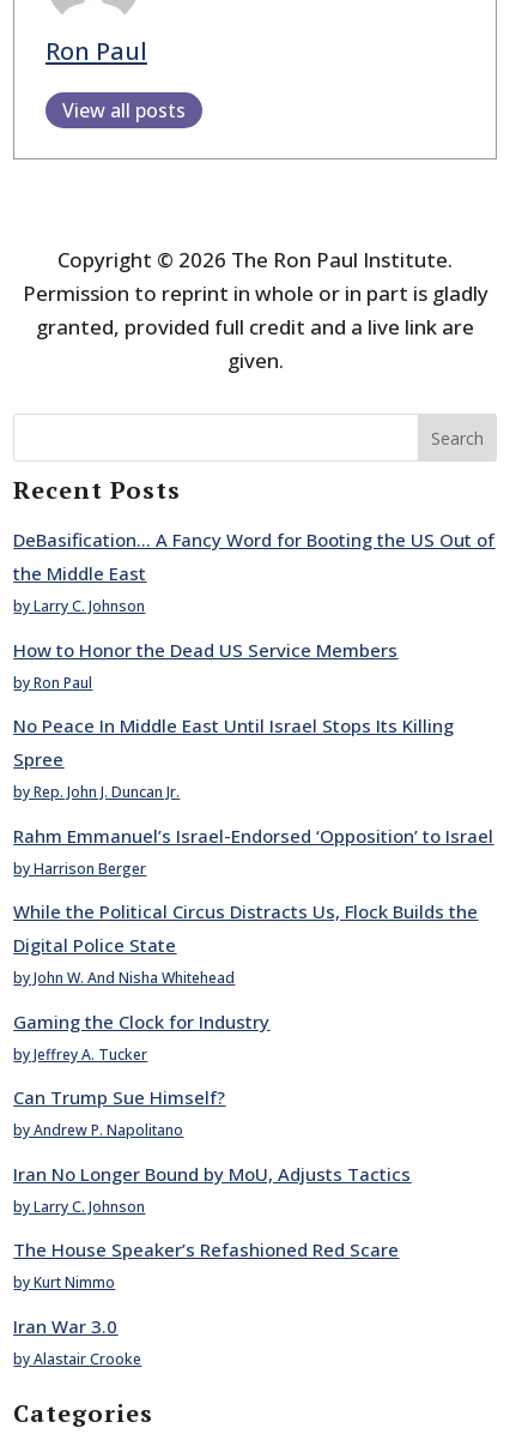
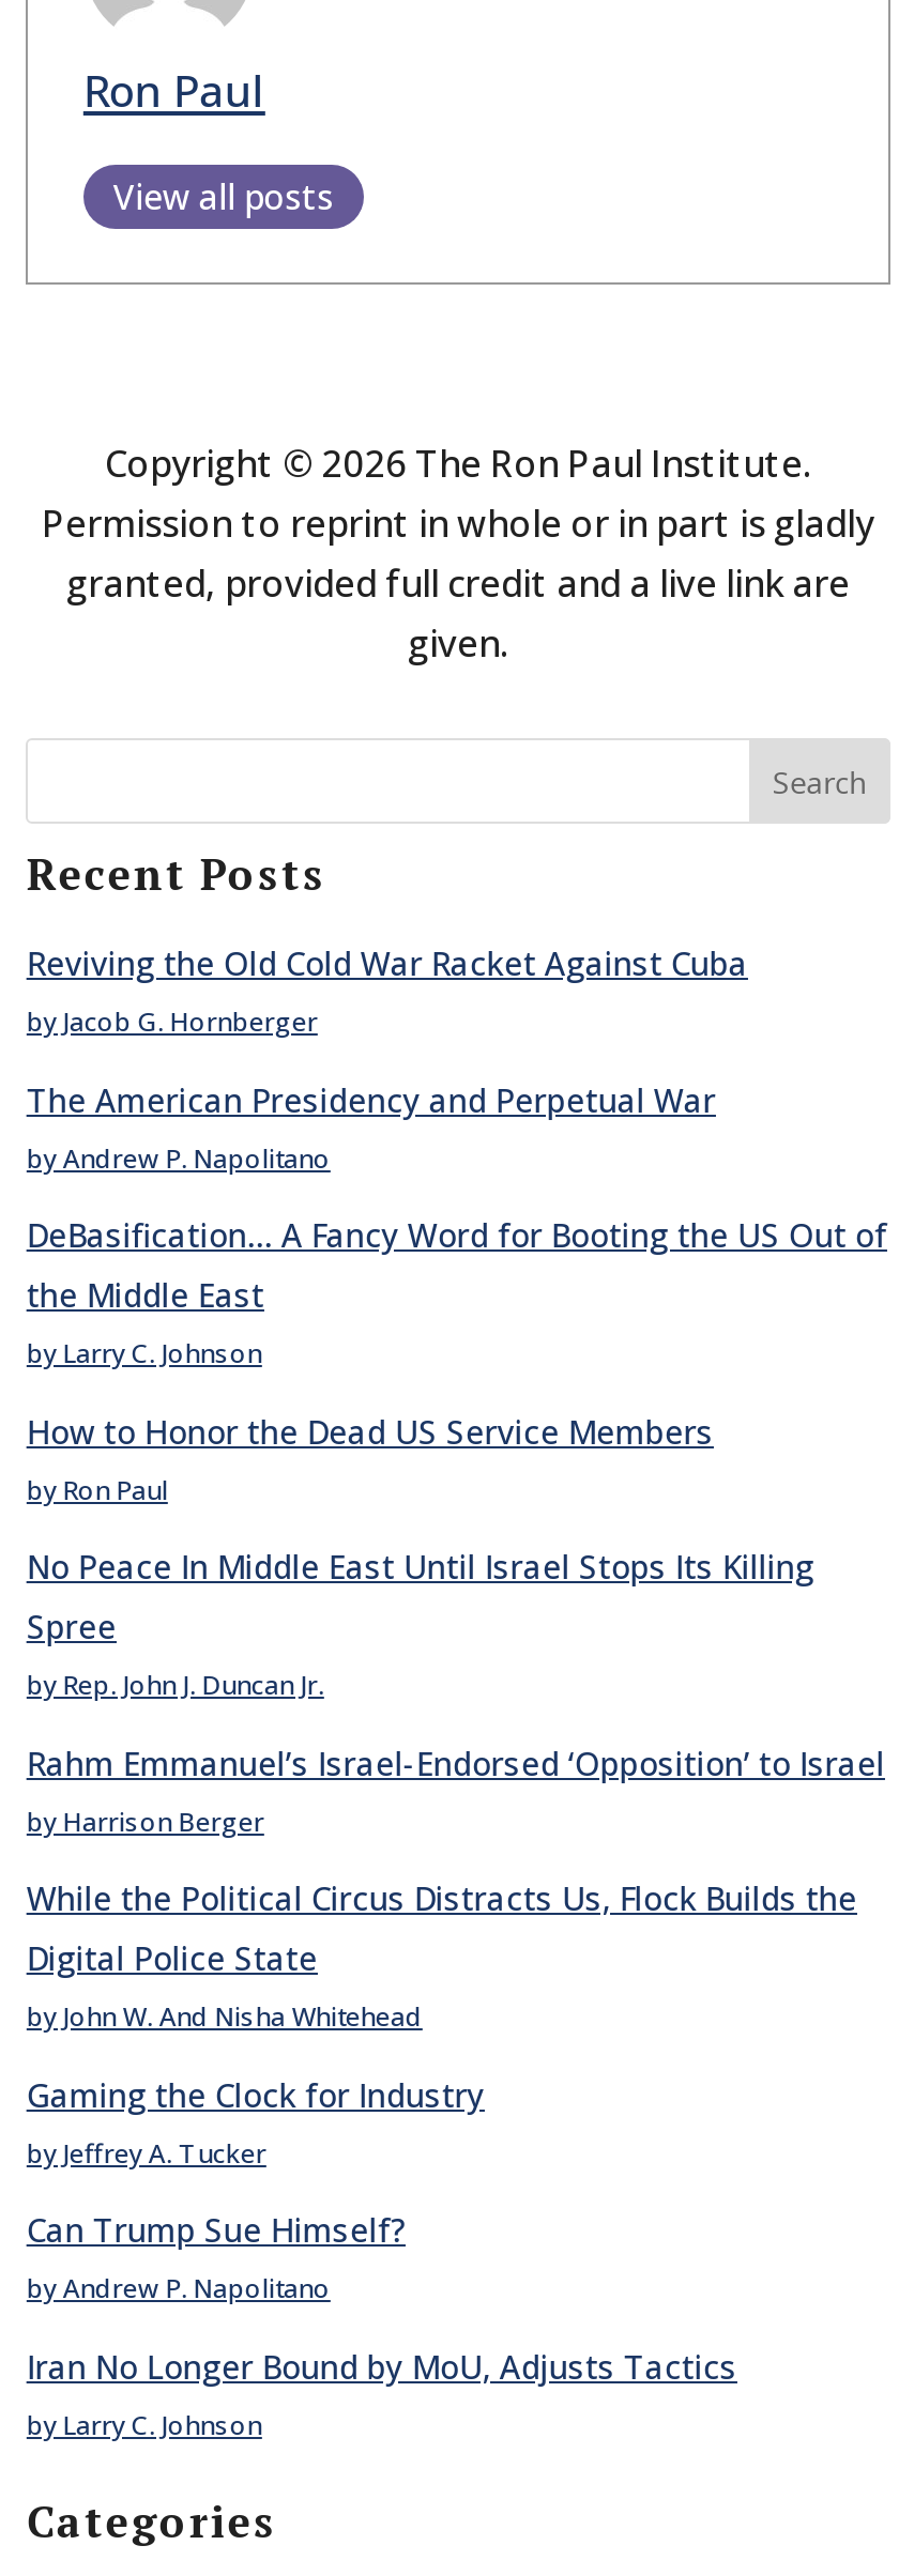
none -> [27,942,748,1177] Reviving the Old Cold War Racket Against Cuba | by Jacob G. Hornberger | The American Presidency and Perpetual War | by Andrew P. Napolitano
moved [14,528,495,1217] -> [27,1214,887,2443]: DeBasification… A Fancy Word for Booting the US Out of | the Middle East | by Larry C. Johnson | ... | Iran No Longer Bound by MoU, Adjusts Tactics | by Larry C. Johnson
[14,1238,399,1369] The House Speaker’s Refashioned Red Scare | by Kurt Nimmo | Iran War 3.0 | by Alastair Crooke -> none

